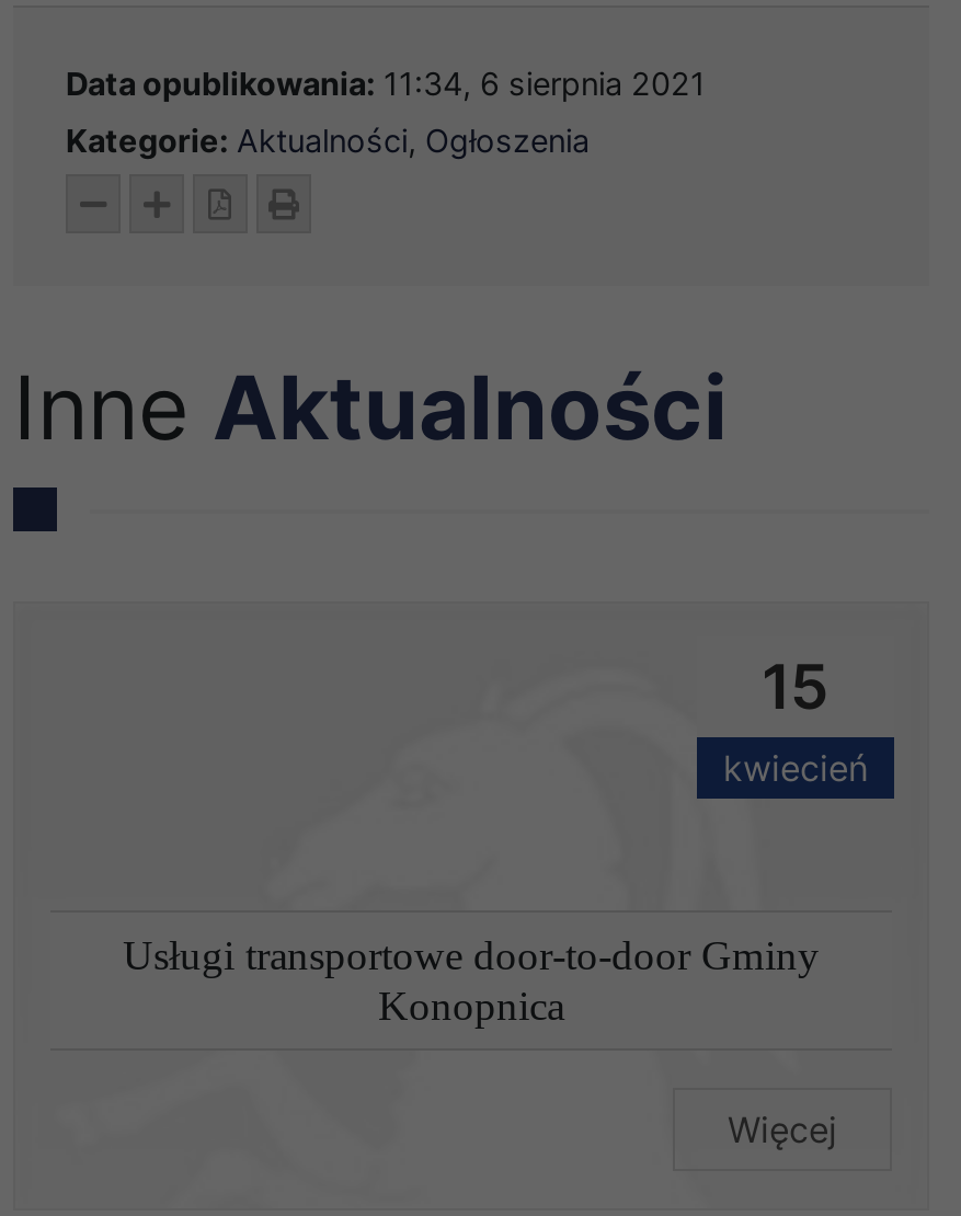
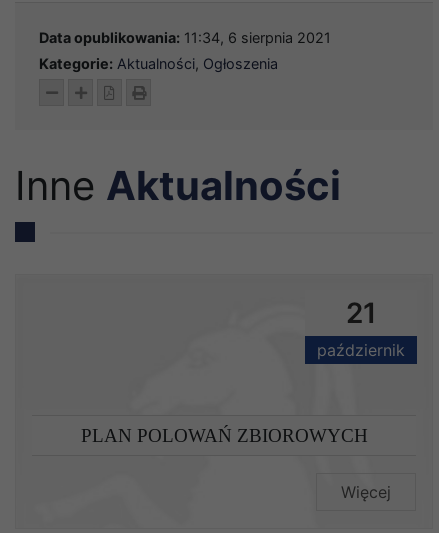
[723,649,868,789] 15 | kwiecień -> [317,296,405,360] 21 | październik
[123,932,820,1028] Usługi transportowe door-to-door Gminy | Konopnica -> [80,425,367,446] PLAN POLOWAŃ ZBIOROWYCH

